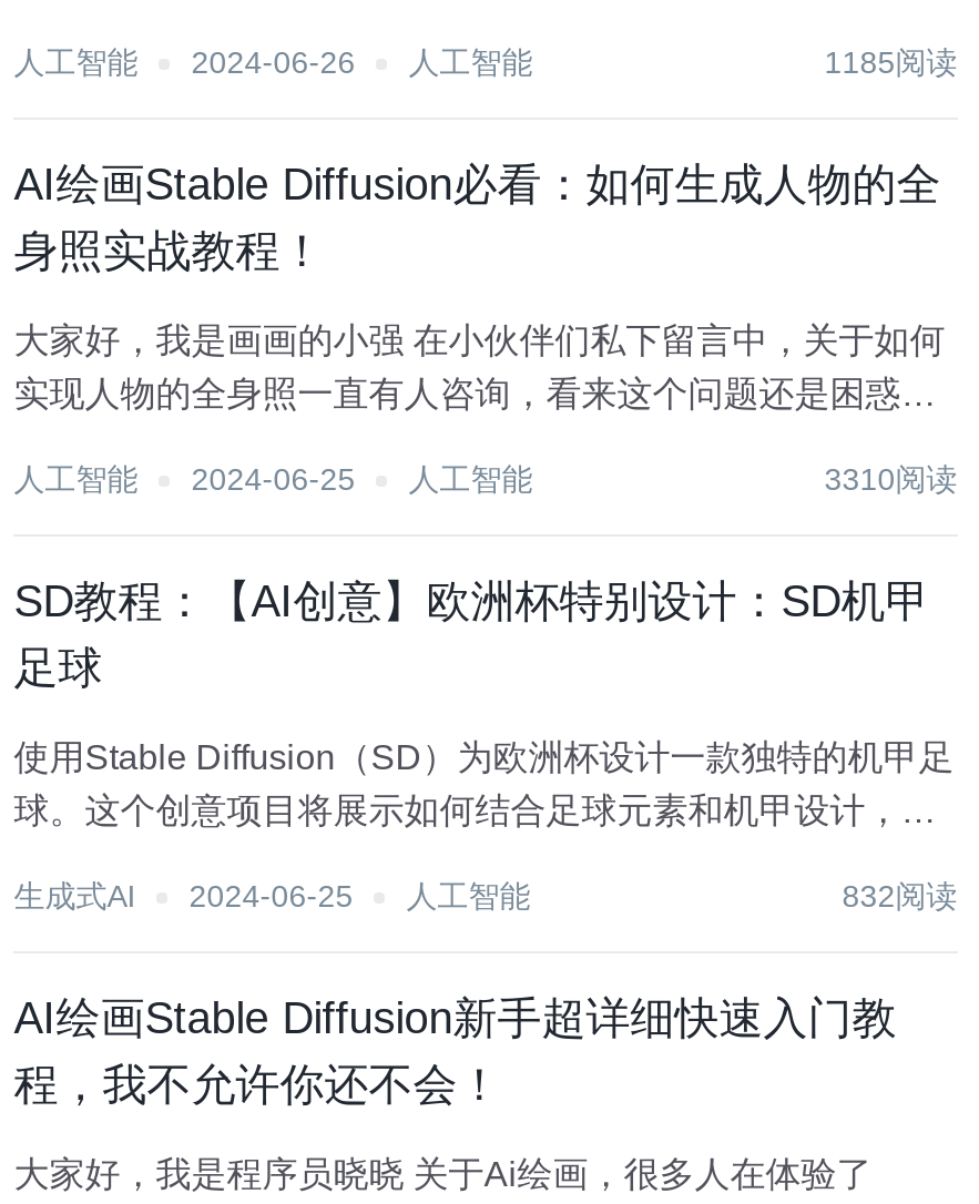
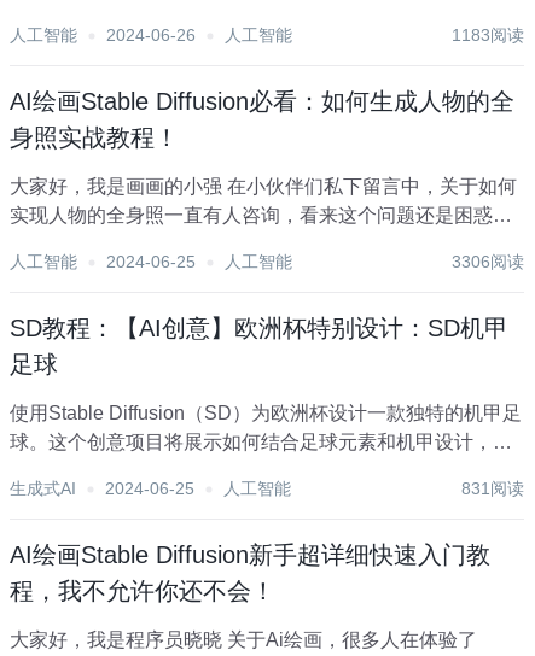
[824,44,957,80] 1185阅读 -> [451,25,524,45] 1183阅读
[824,461,957,497] 3310阅读 -> [451,252,524,271] 3306阅读
[842,878,957,914] 832阅读 -> [461,479,524,498] 831阅读

